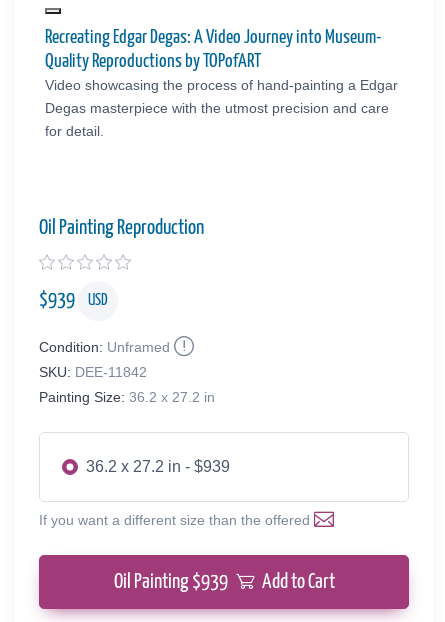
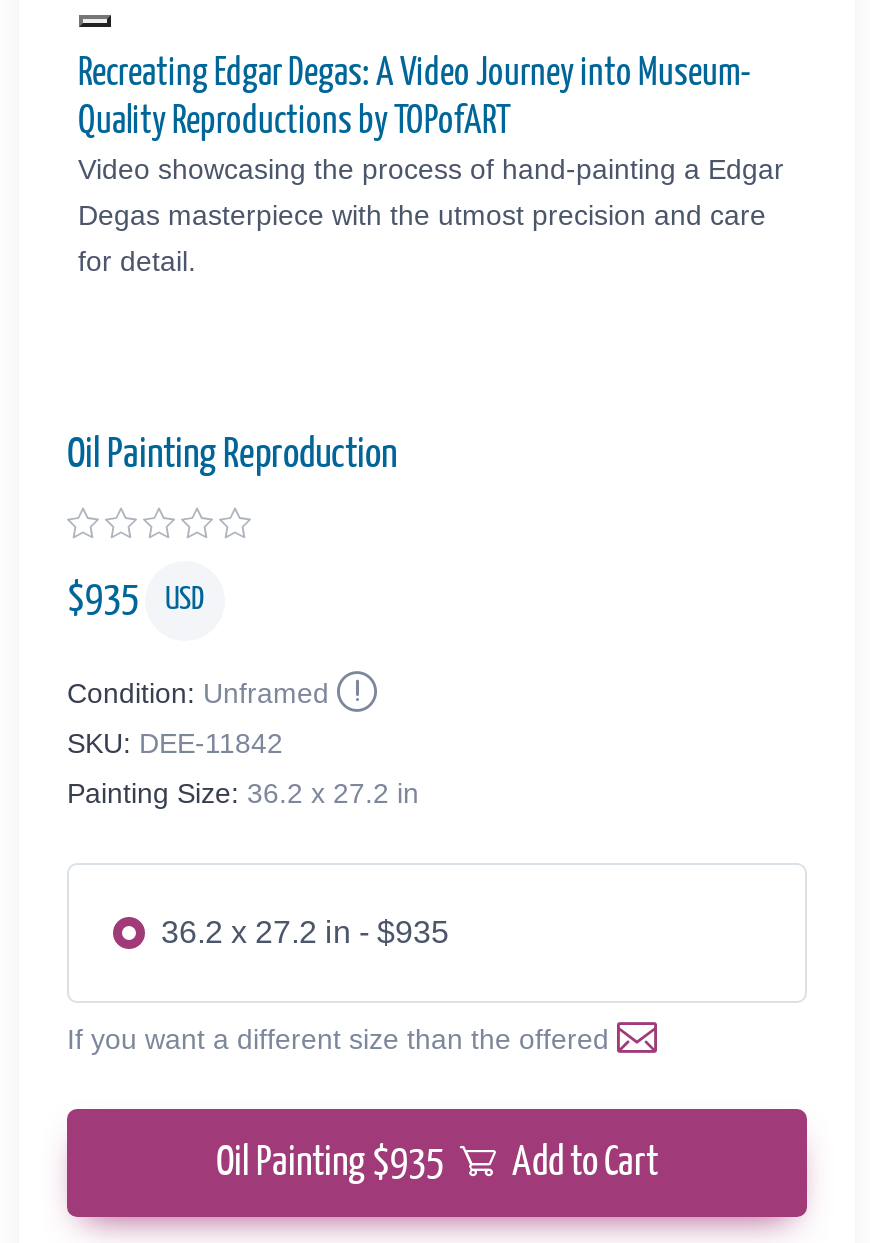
[39,290,108,310] $939 USD -> [67,580,205,620] $935 USD
[86,458,230,475] 36.2 x 27.2 in - $939 -> [161,915,449,949] 36.2 x 27.2 in - $935
[113,572,334,592] Oil Painting $939 Add to Cart -> [216,1143,658,1183] Oil Painting $935 Add to Cart

